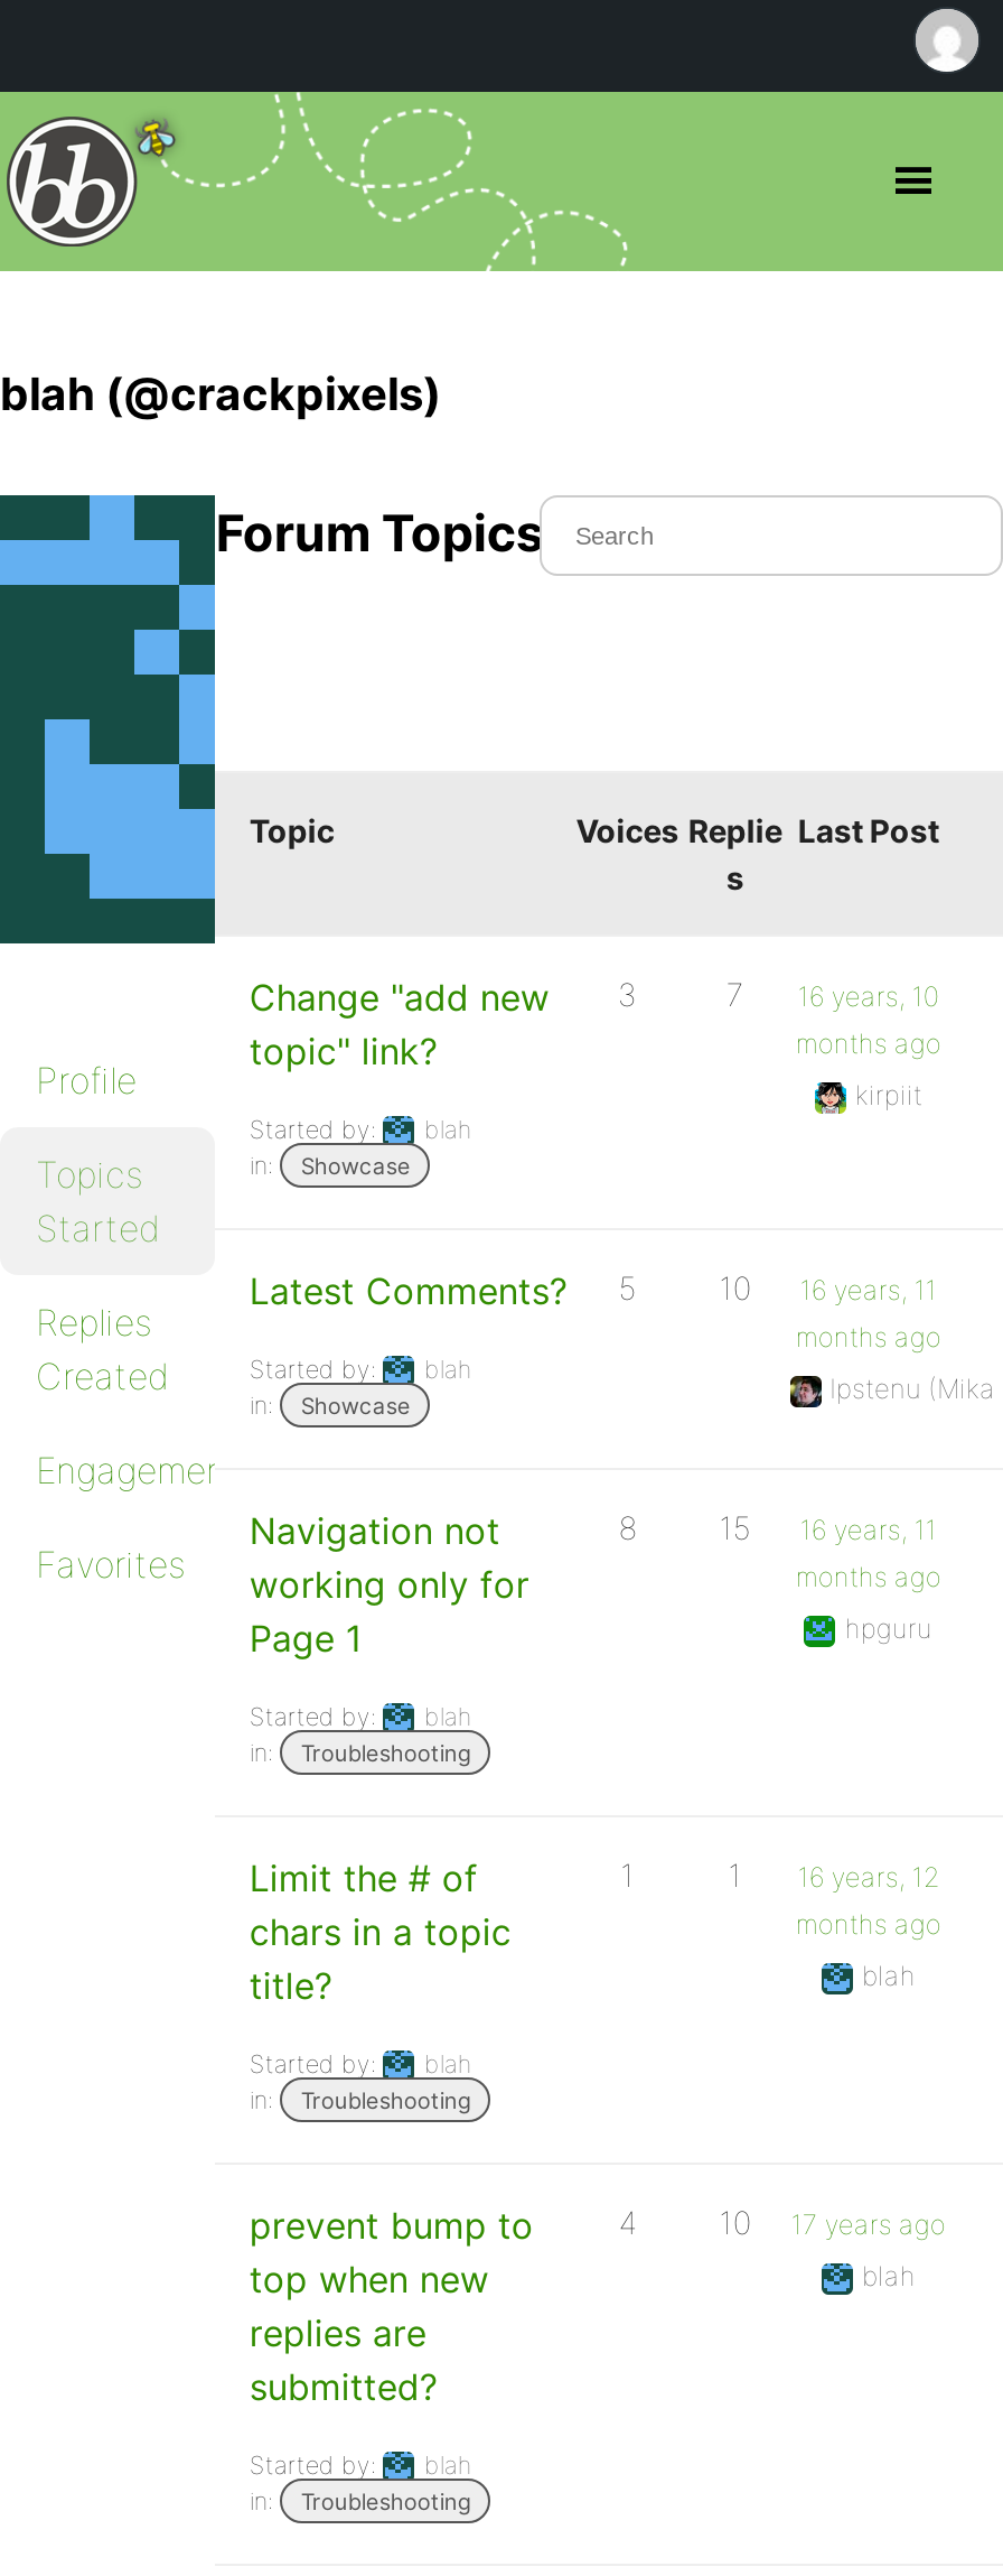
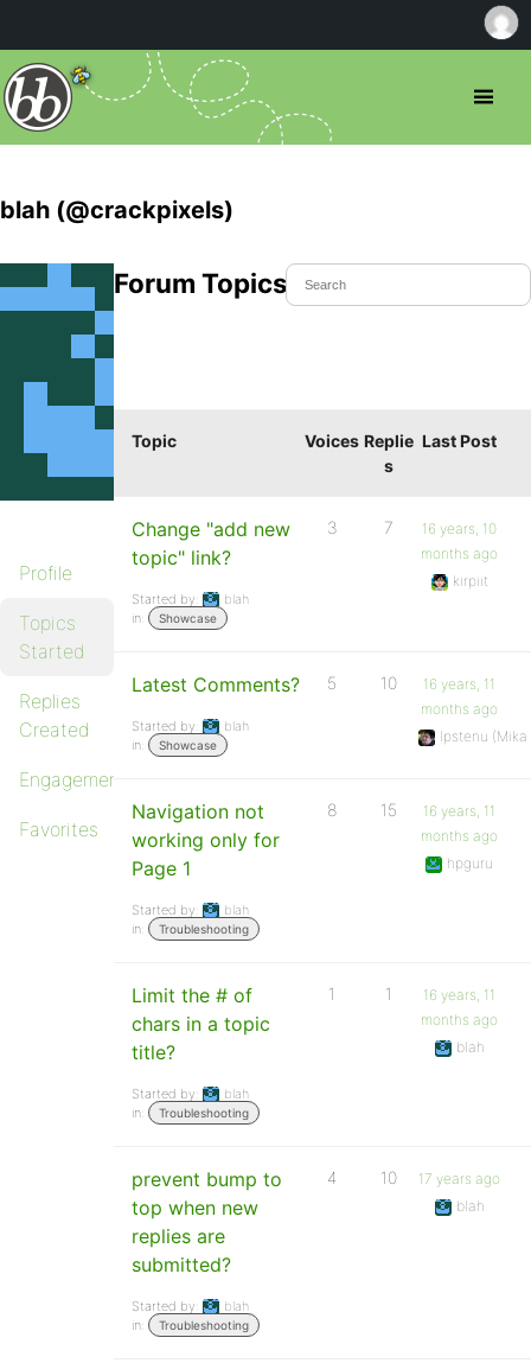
[729,1856,939,1894] 1 16 years, 12 -> [386,983,496,1004] 1 16 years, 11

